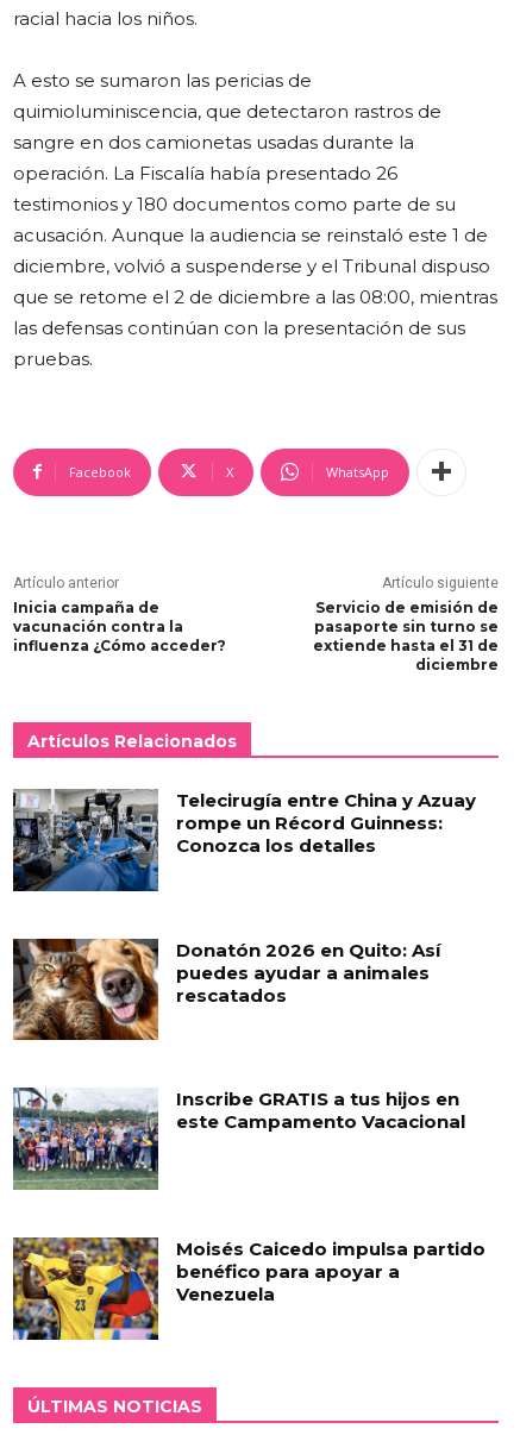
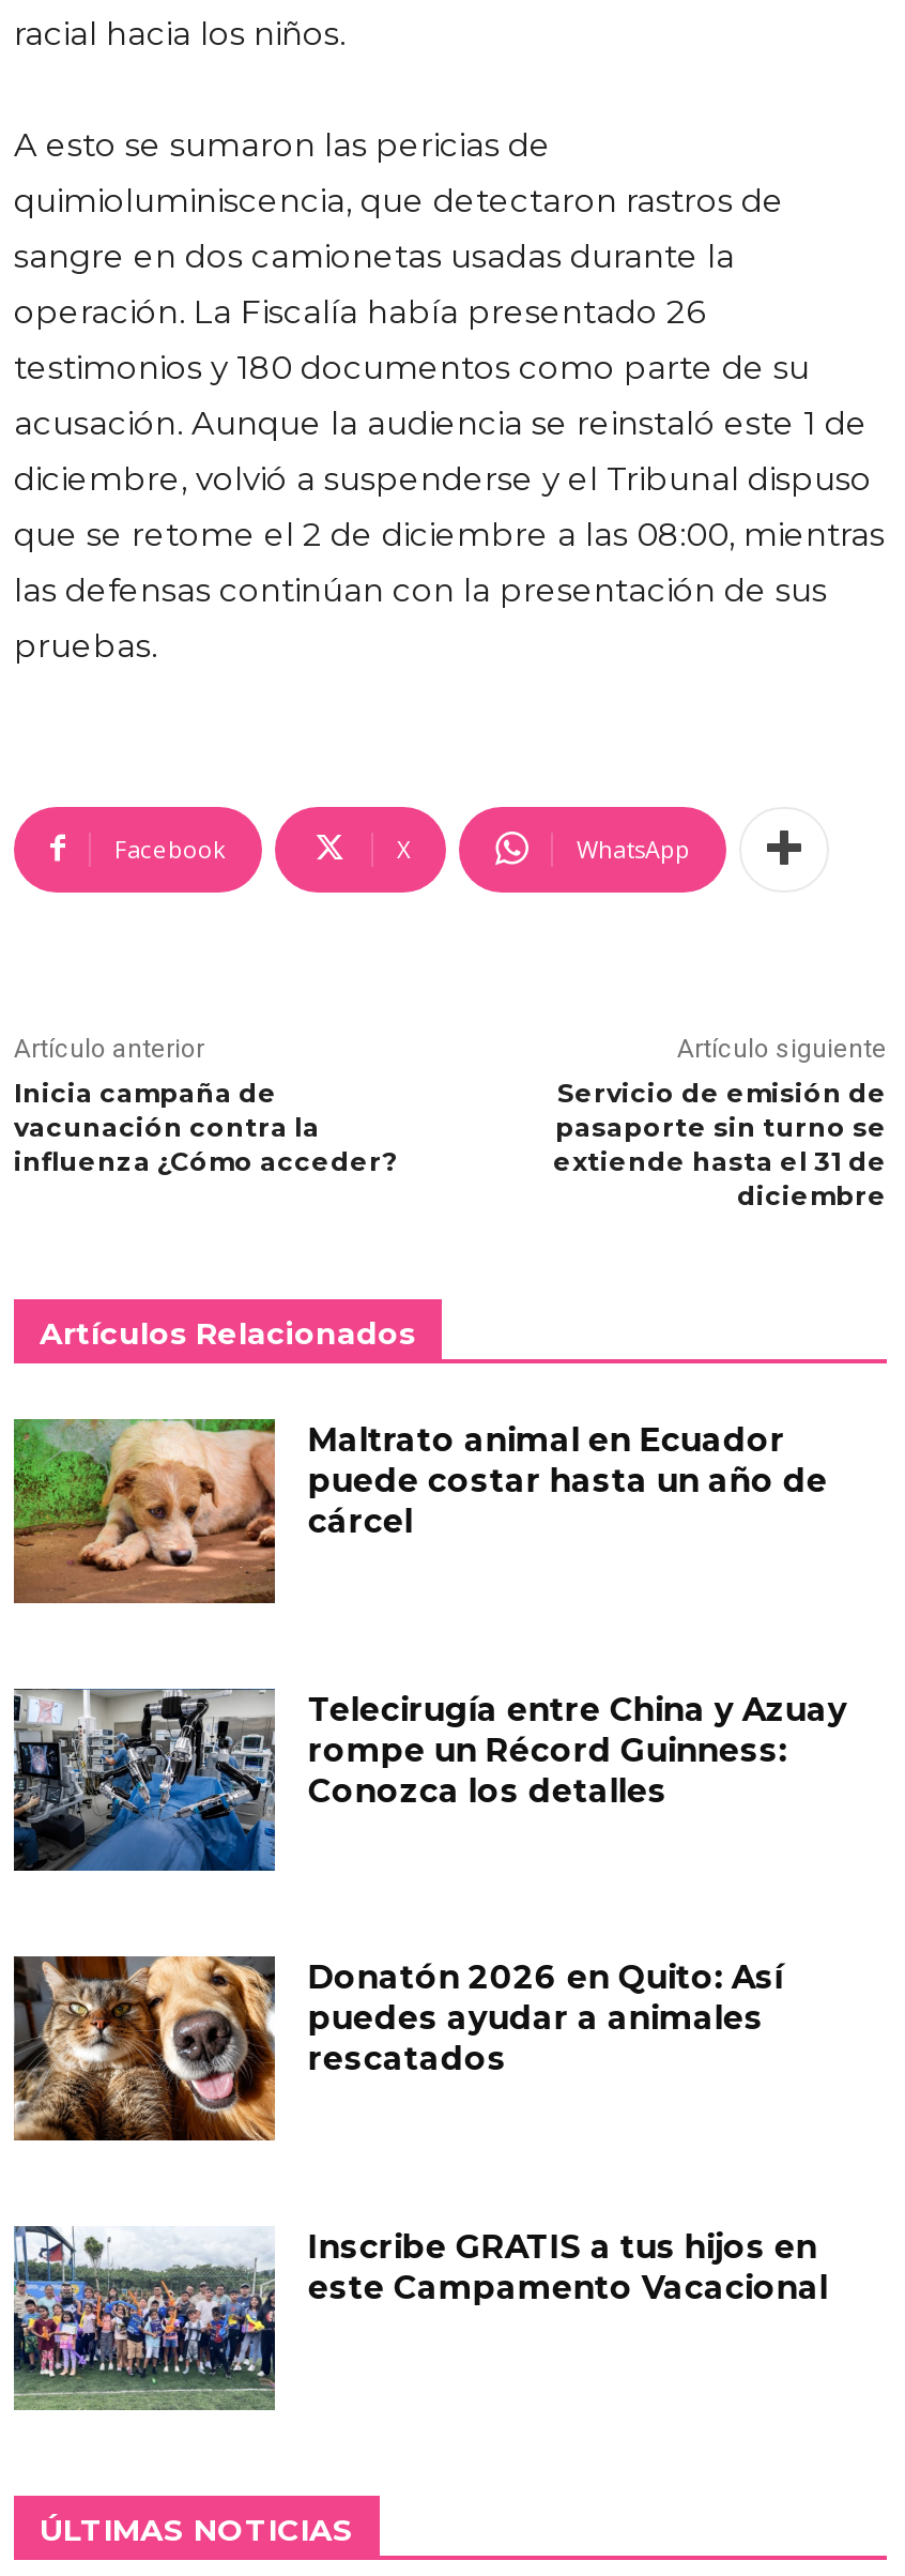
none -> [12,1417,828,1605] [image] | Maltrato animal en Ecuador | puede costar hasta un año de | cárcel
moved [11,788,476,1133] -> [10,1687,847,2307]: [image] | Telecirugía entre China y Azuay | rompe un Récord Guinness: | ... | Inscribe GRATIS a tus hijos en | este Campamento Vacacional
moved [11,1085,161,1191] -> [10,2222,279,2412]: [image]
[12,1236,486,1341] [image] | Moisés Caicedo impulsa partido | benéfico para apoyar a | Venezuela -> none

